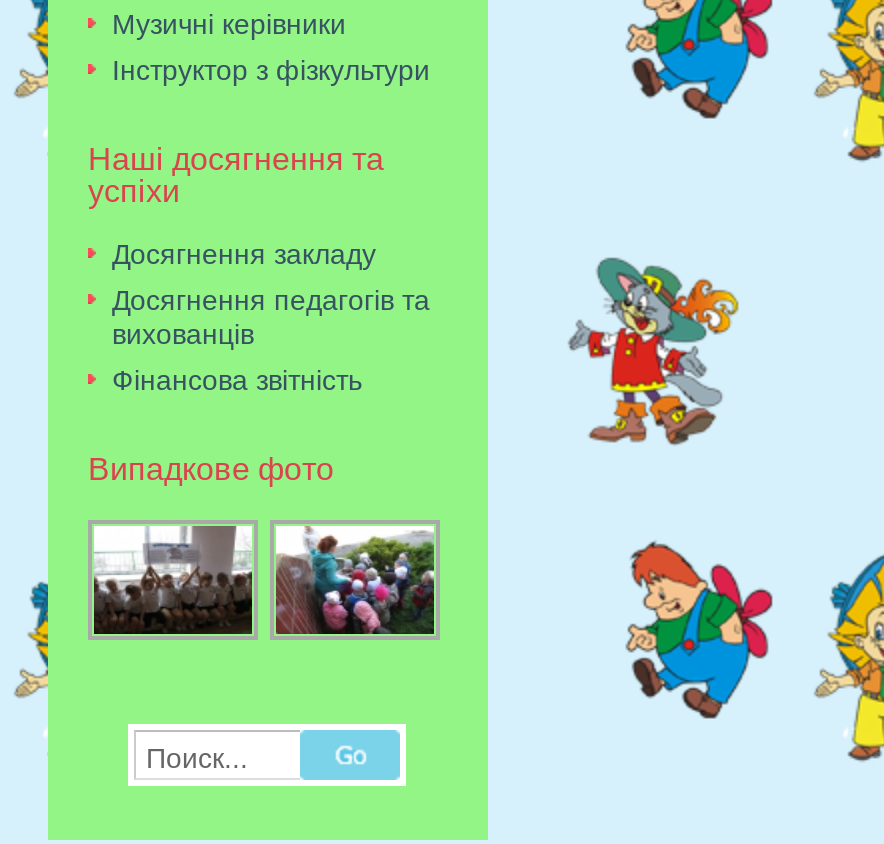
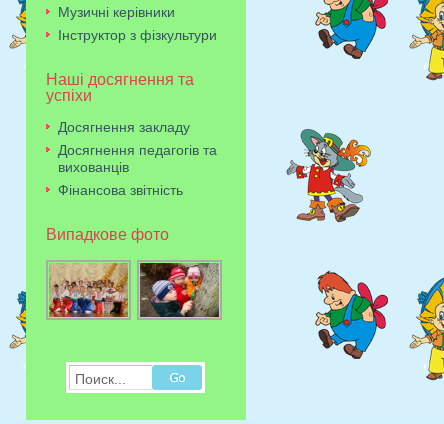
[92,524,254,636] [image] -> [48,262,129,318] [image]
[274,524,436,634] [image] -> [139,262,219,317] [image]

